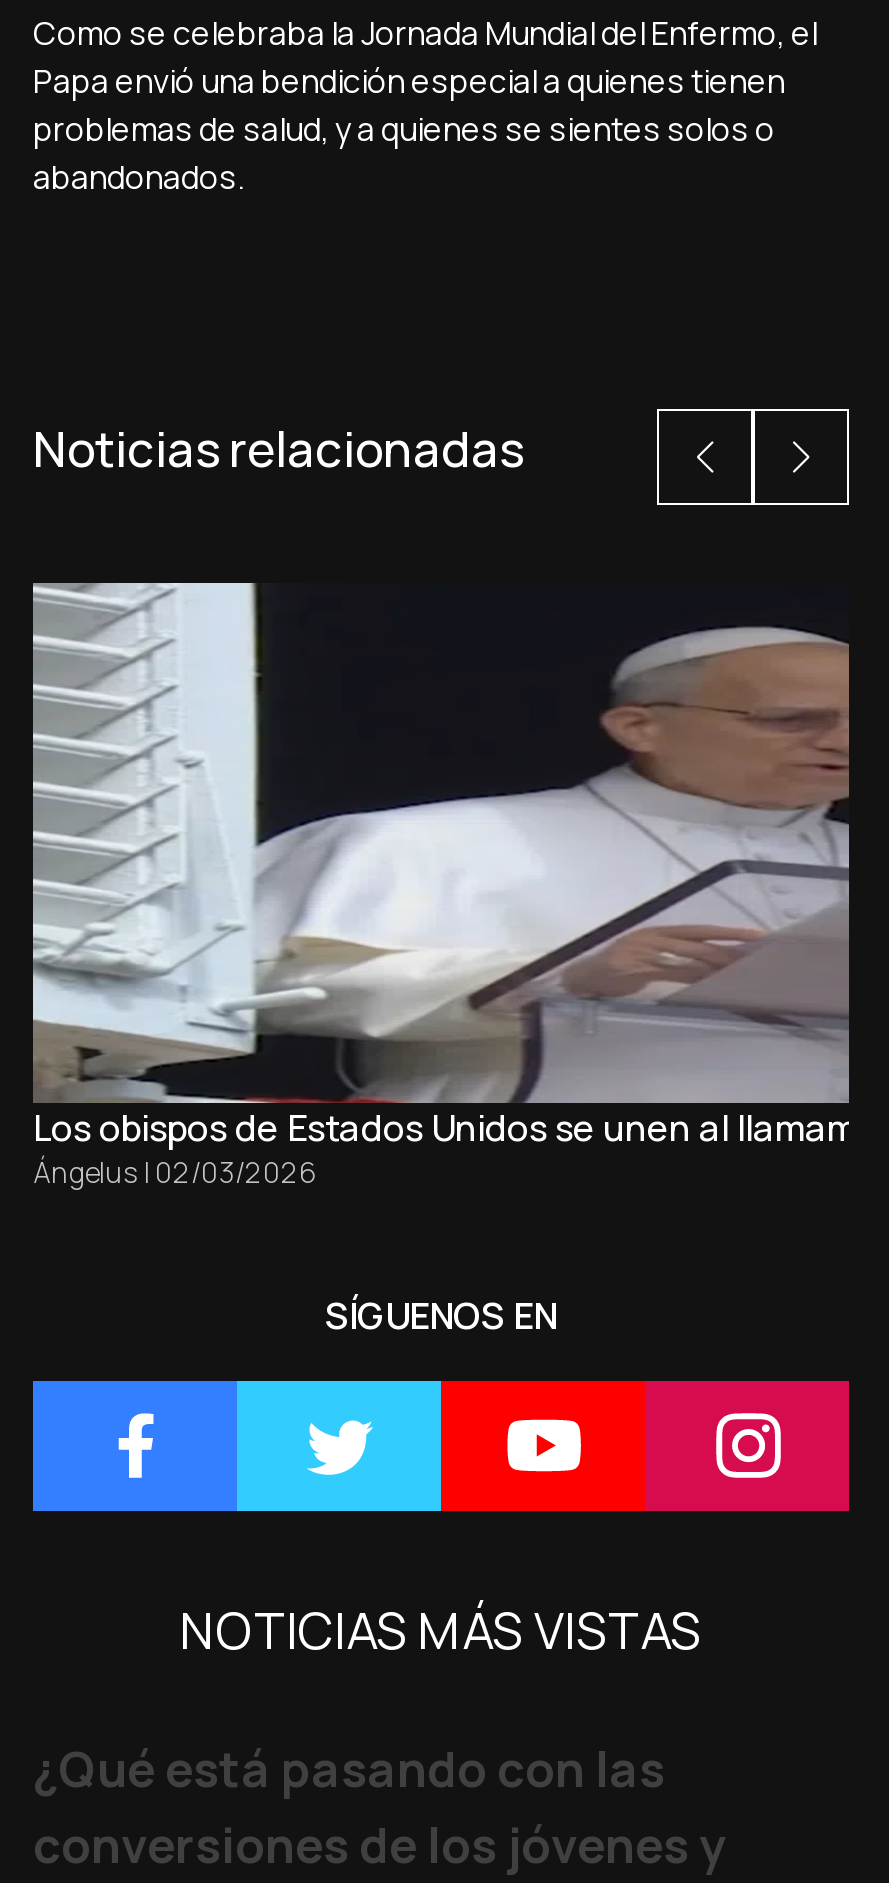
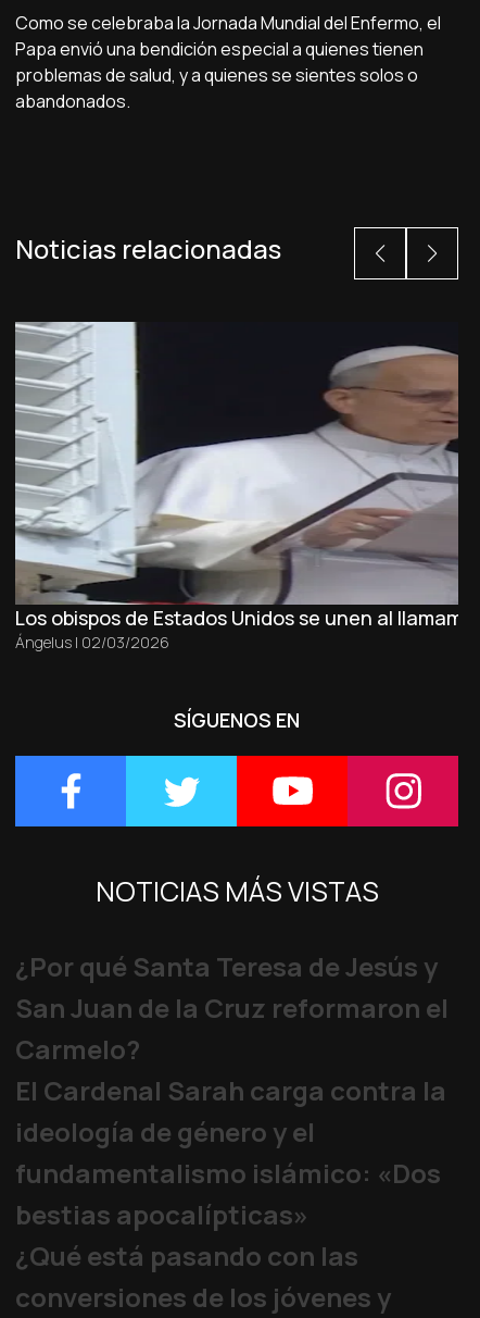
none -> [15,948,449,1232] ¿Por qué Santa Teresa de Jesús y | San Juan de la Cruz reformaron el | Carmelo? | El Cardenal Sarah carga contra la | ideología de género y el | fundamentalismo islámico: «Dos | bestias apocalípticas»

